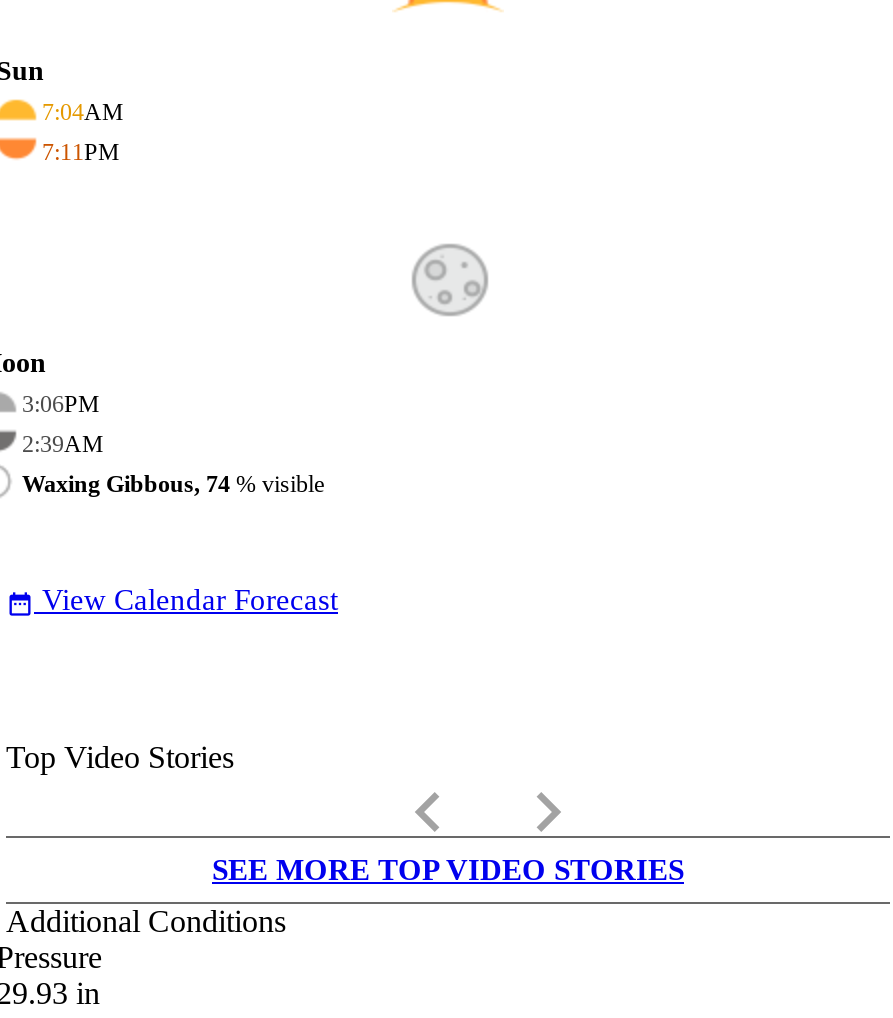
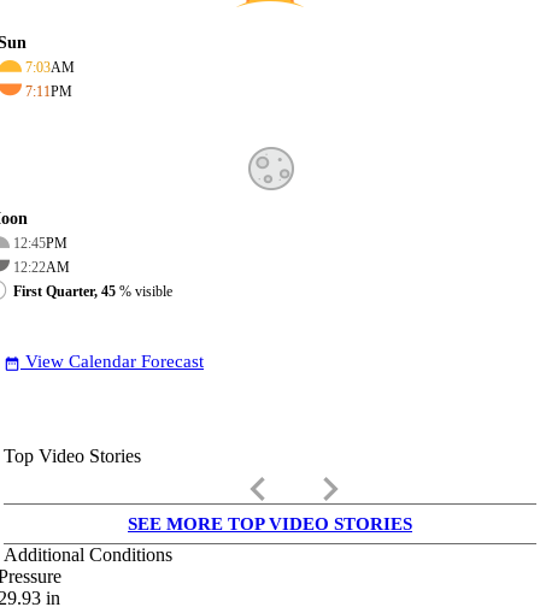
[42,98,124,126] 7:04AM -> [25,59,75,76] 7:03AM
[22,390,100,418] 3:06PM -> [13,235,67,252] 12:45PM
[22,430,104,458] 2:39AM -> [13,259,70,276] 12:22AM
[22,470,324,498] Waxing Gibbous, 74% visible -> [13,283,172,300] First Quarter, 45% visible

